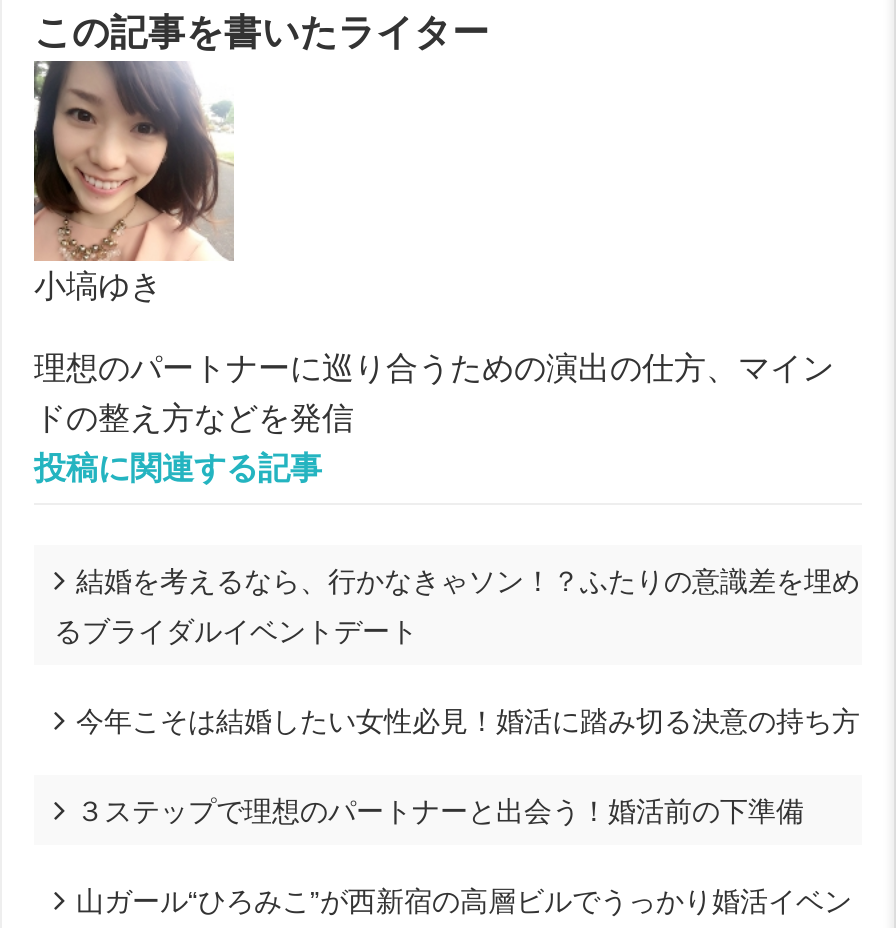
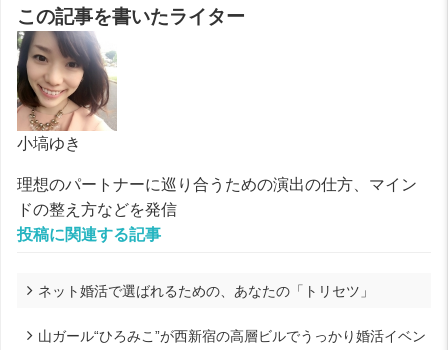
[54,565,860,827] 結婚を考えるなら、行かなきゃソン！？ふたりの意識差を埋め | るブライダルイベントデート | 今年こそは結婚したい女性必見！婚活に踏み切る決意の持ち方 | ３ステップで理想のパートナーと出会う！婚活前の下準備 -> [38,283,374,299] ネット婚活で選ばれるための、あなたの「トリセツ」

